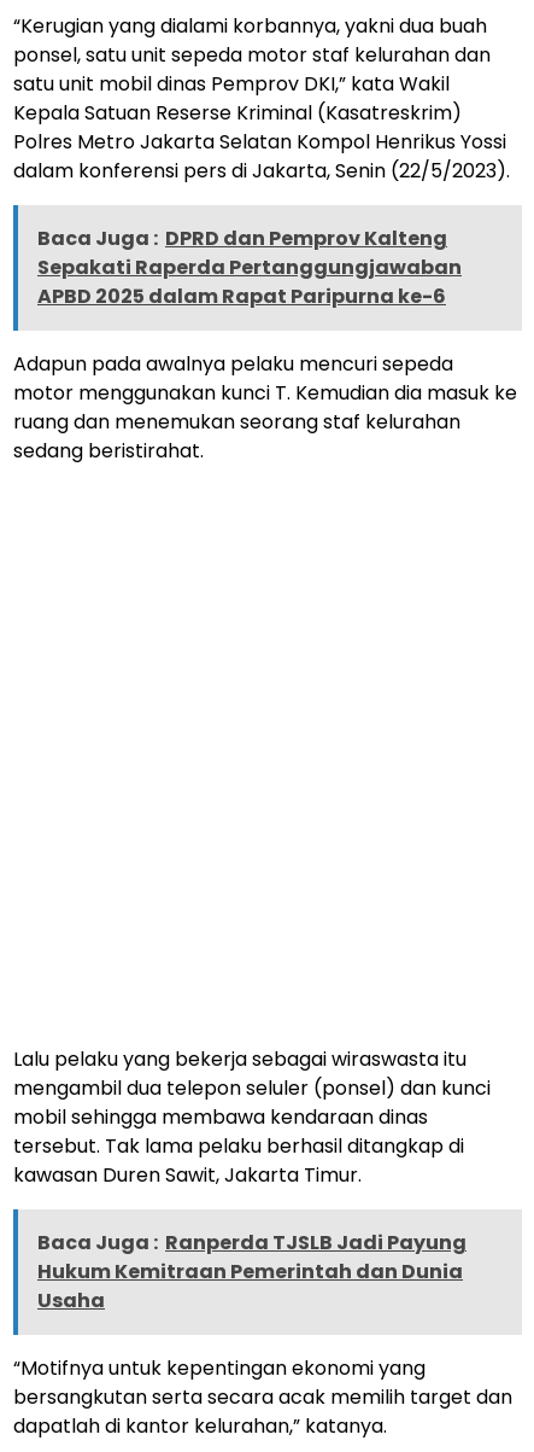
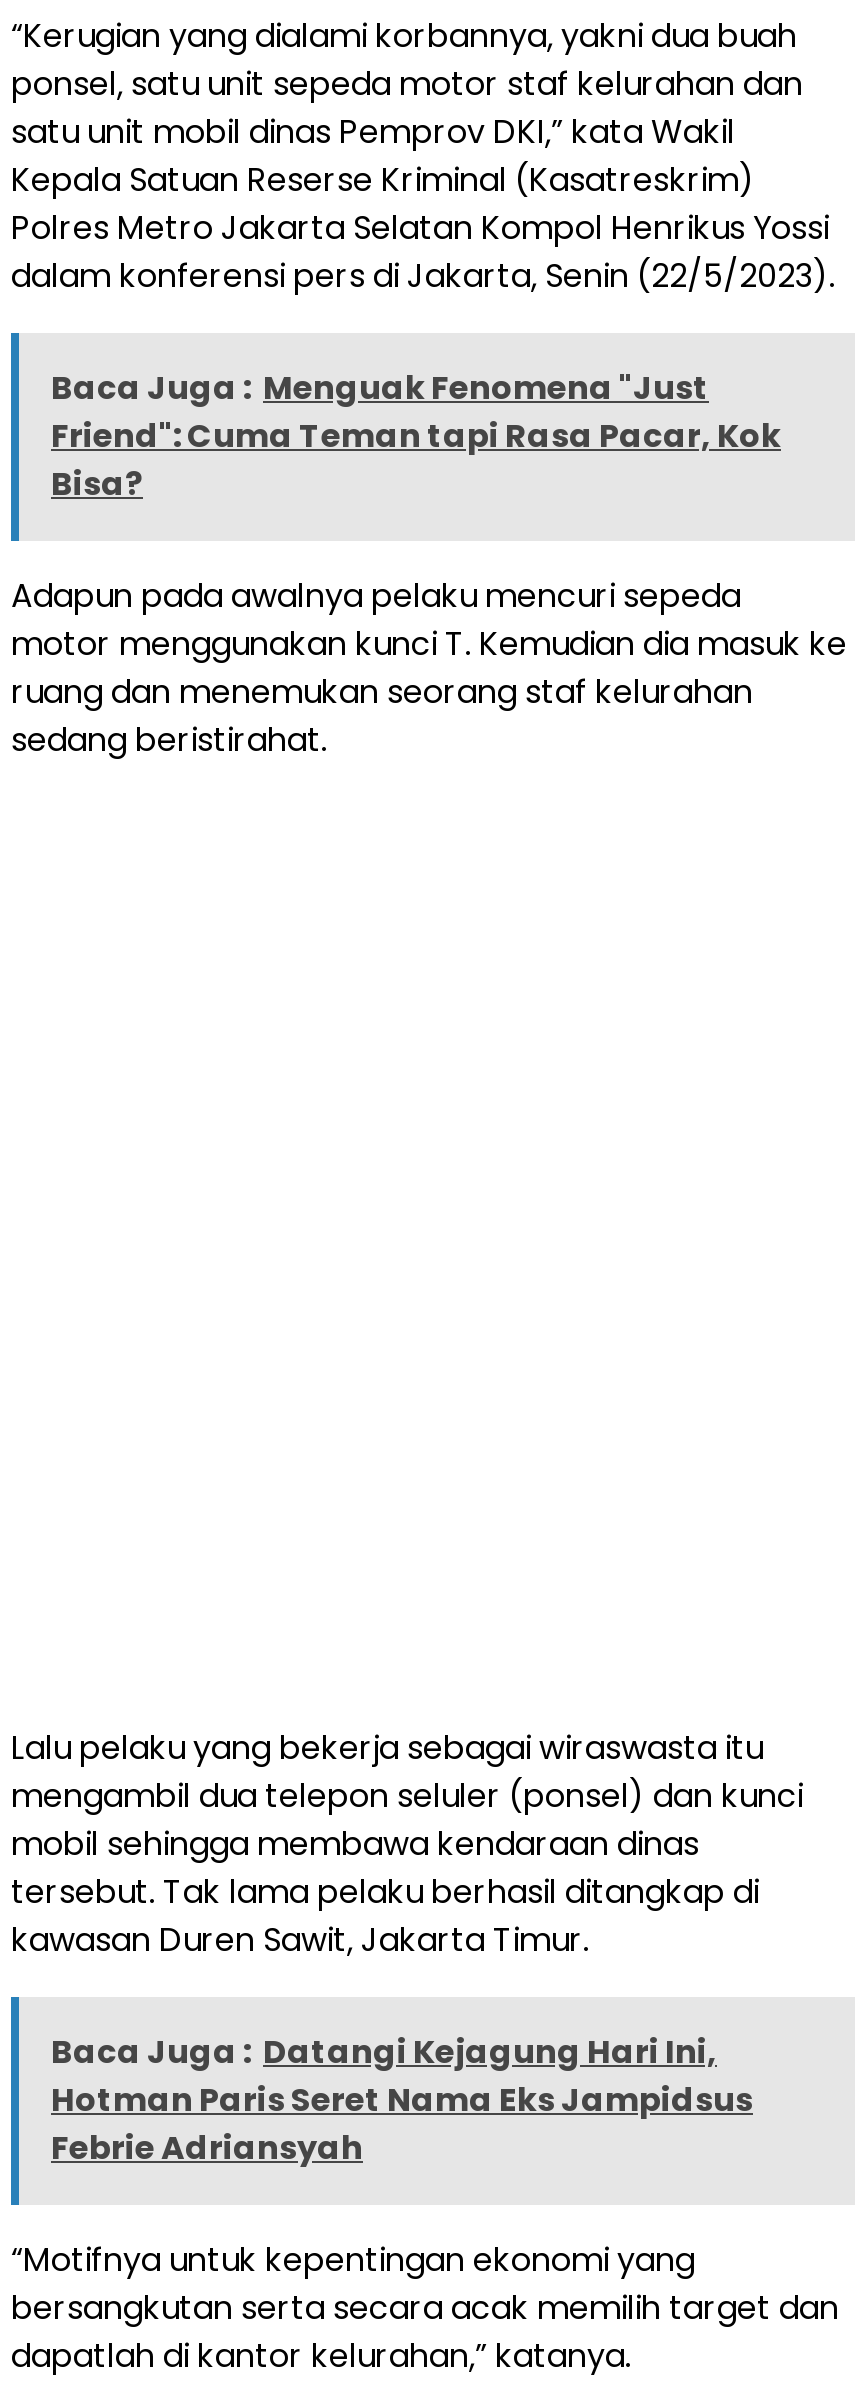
[37,224,462,310] Baca Juga : DPRD dan Pemprov Kalteng | Sepakati Raperda Pertanggungjawaban | APBD 2025 dalam Rapat Paripurna ke-6 -> [51,365,781,507] Baca Juga : Menguak Fenomena "Just | Friend": Cuma Teman tapi Rasa Pacar, Kok | Bisa?
[37,1229,466,1314] Baca Juga : Ranperda TJSLB Jadi Payung | Hukum Kemitraan Pemerintah dan Dunia | Usaha -> [51,2029,753,2171] Baca Juga : Datangi Kejagung Hari Ini, | Hotman Paris Seret Nama Eks Jampidsus | Febrie Adriansyah

